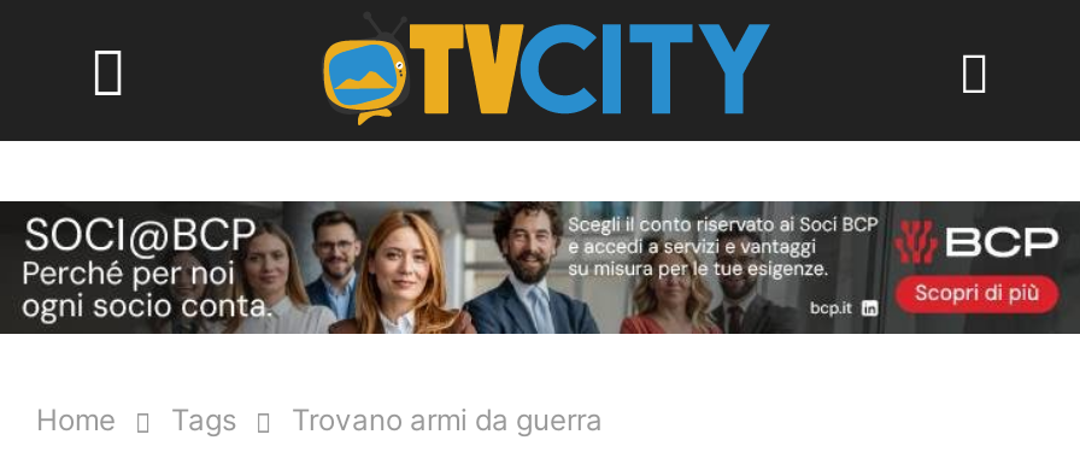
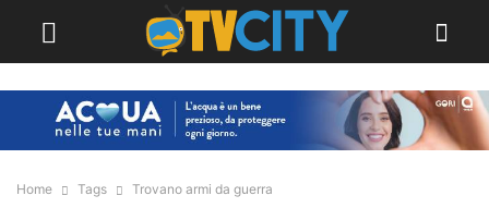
[7,199,1073,336] [image] -> [3,89,486,151] [image]

